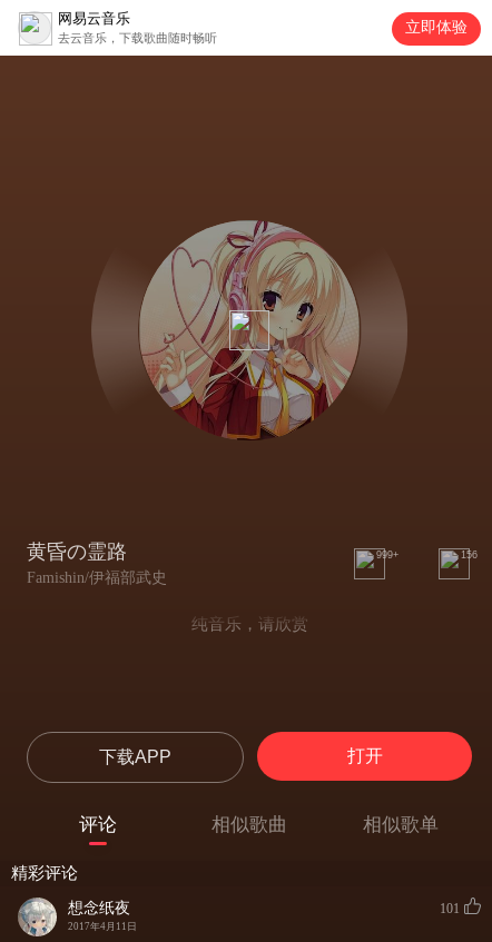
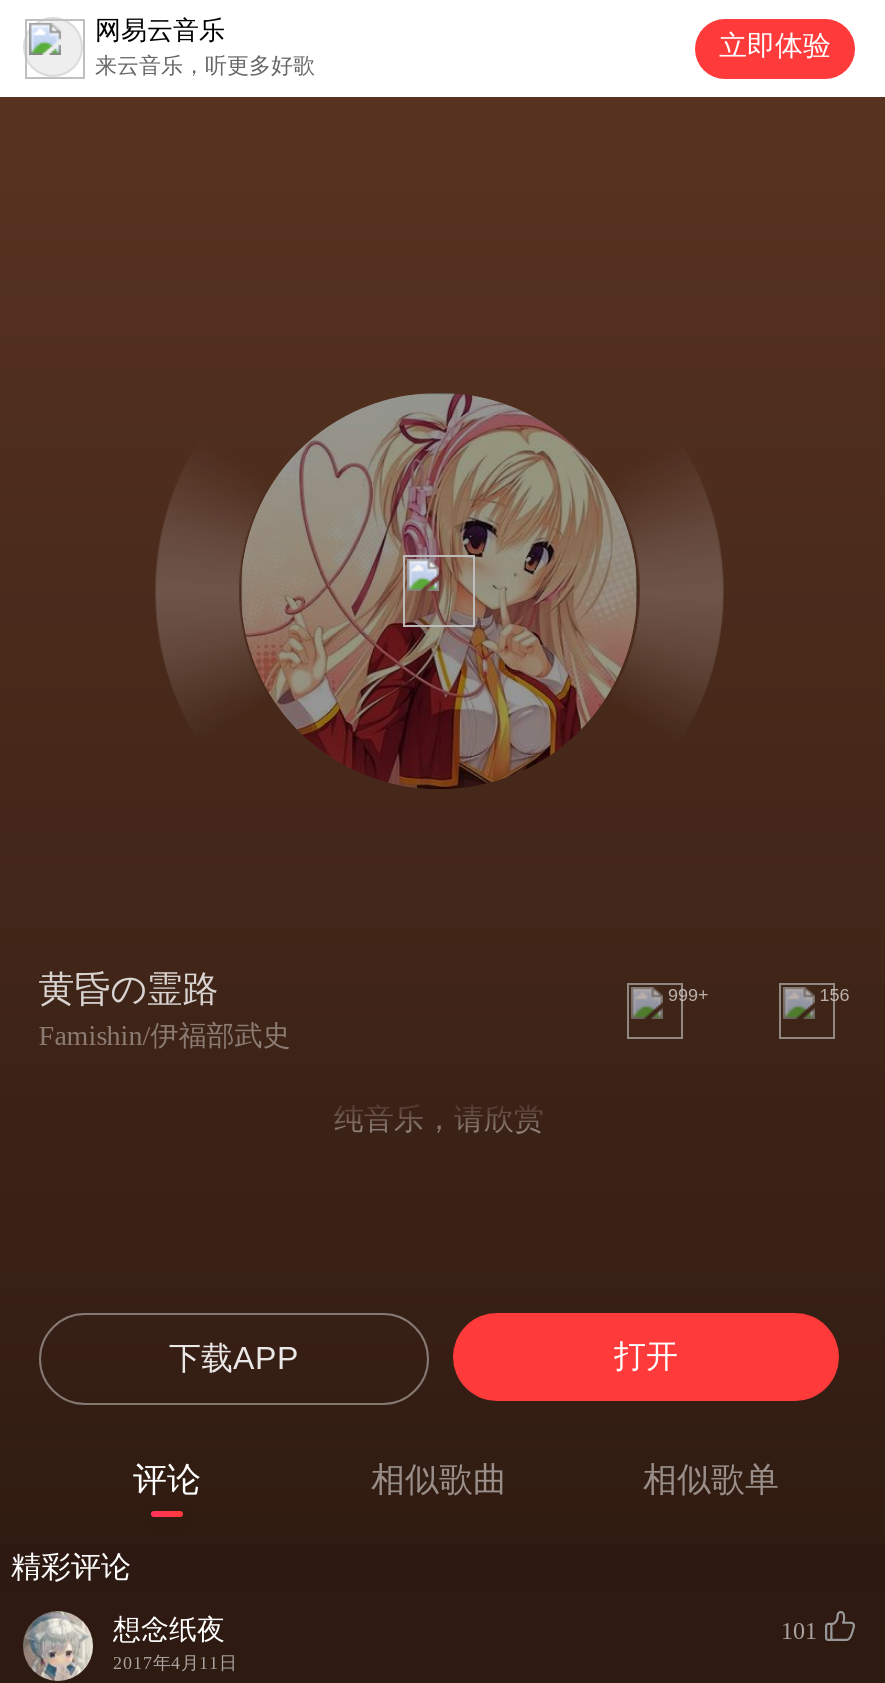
[58,31,217,44] 去云音乐，下载歌曲随时畅听 -> [95,53,315,77] 来云音乐，听更多好歌

